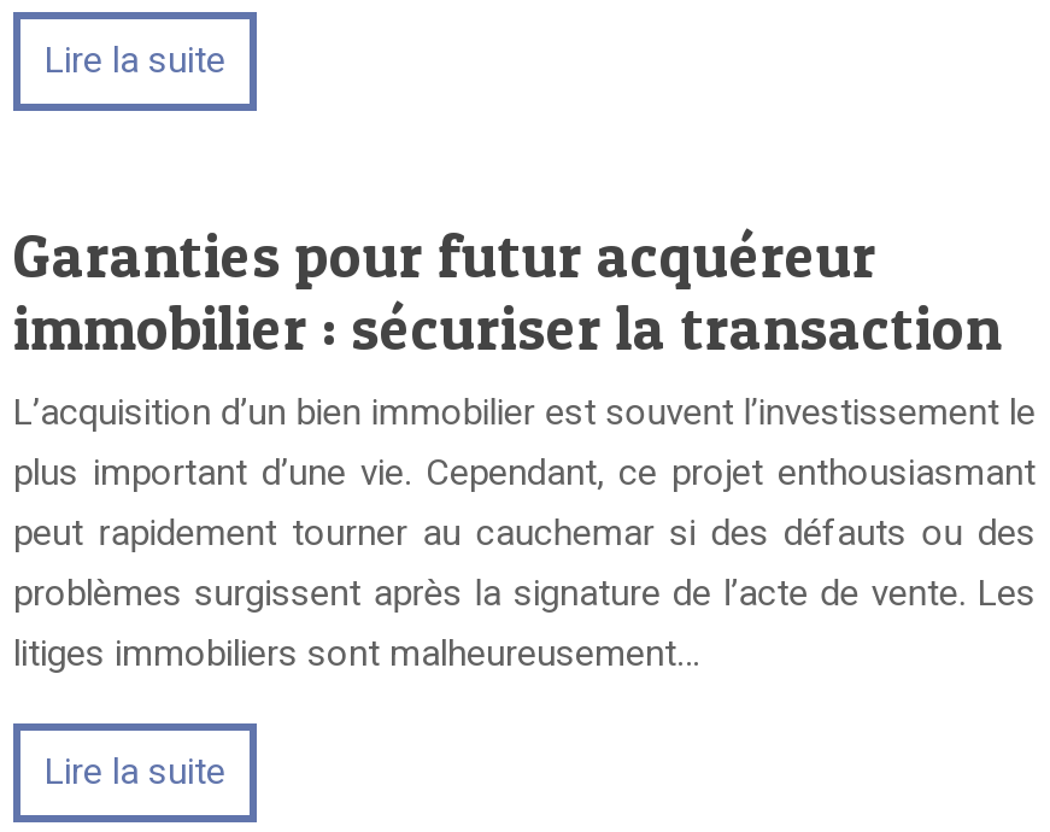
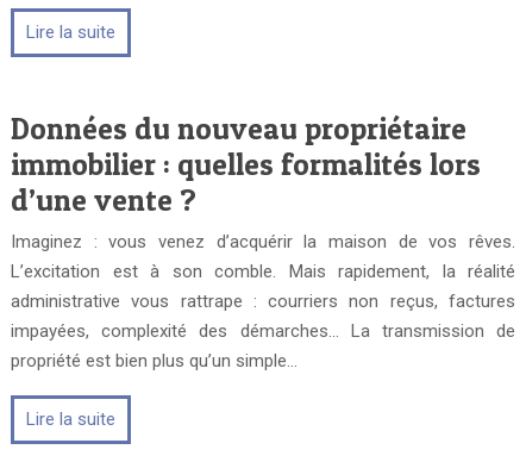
[13,219,1036,675] Garanties pour futur acquéreur | immobilier : sécuriser la transaction | L’acquisition d’un bien immobilier est souvent l’investissement le | plus important d’une vie. Cependant, ce projet enthousiasmant | peut rapidement tourner au cauchemar si des défauts ou des | problèmes surgissent après la signature de l’acte de vente. Les | litiges immobiliers sont malheureusement… -> [11,111,515,372] Données du nouveau propriétaire | immobilier : quelles formalités lors | d’une vente ? | Imaginez : vous venez d’acquérir la maison de vos rêves. | L’excitation est à son comble. Mais rapidement, la réalité | administrative vous rattrape : courriers non reçus, factures | impayées, complexité des démarches… La transmission de | propriété est bien plus qu’un simple…

